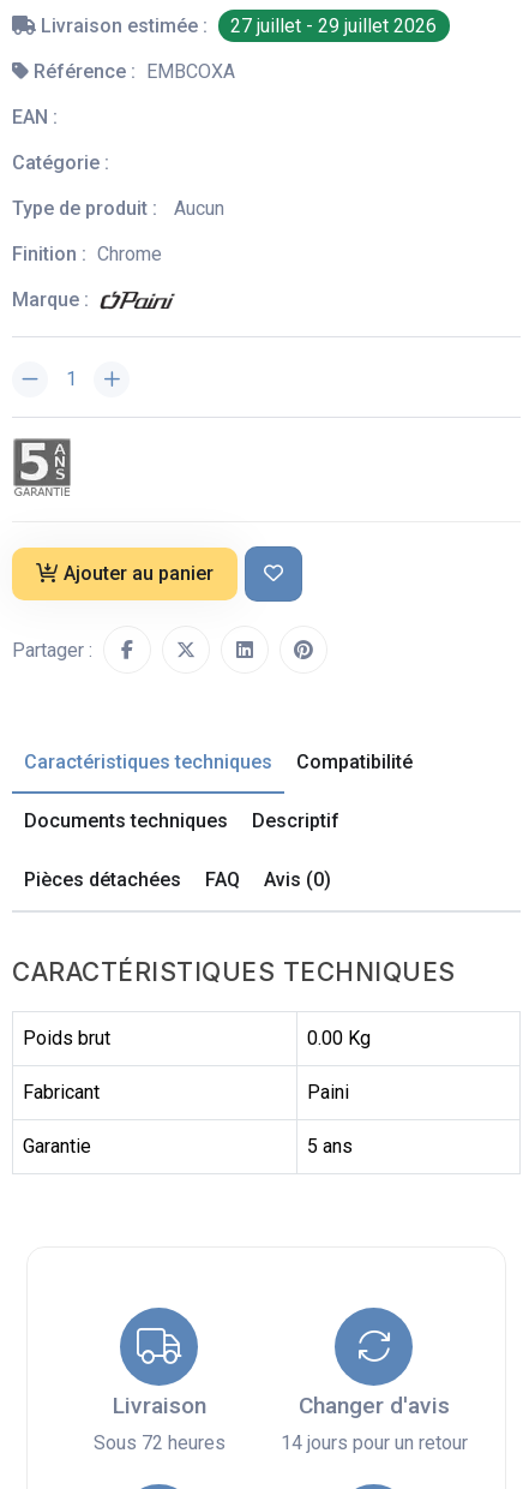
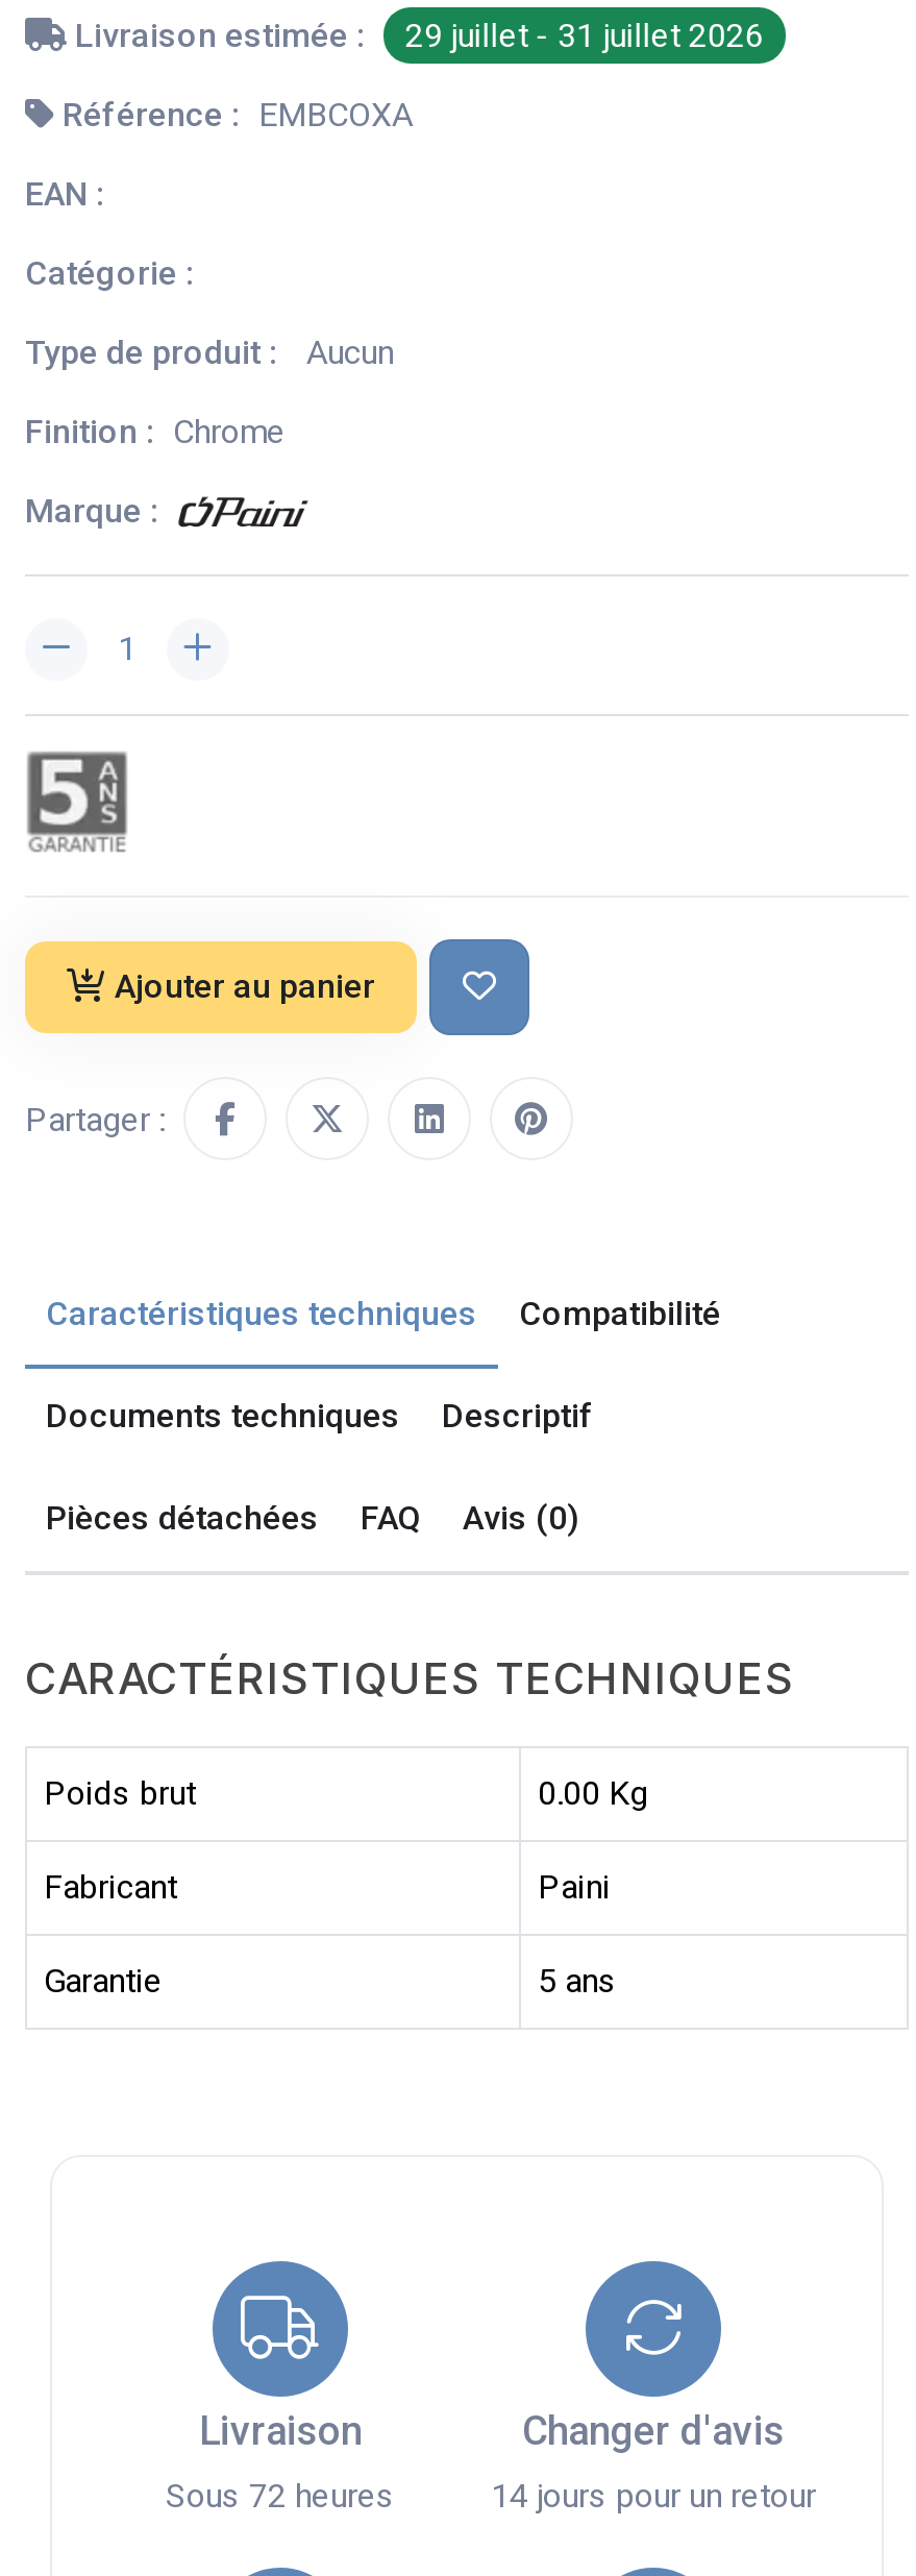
[231,14,437,37] 27 juillet - 29 juillet 2026 -> [405,15,764,54] 29 juillet - 31 juillet 2026

